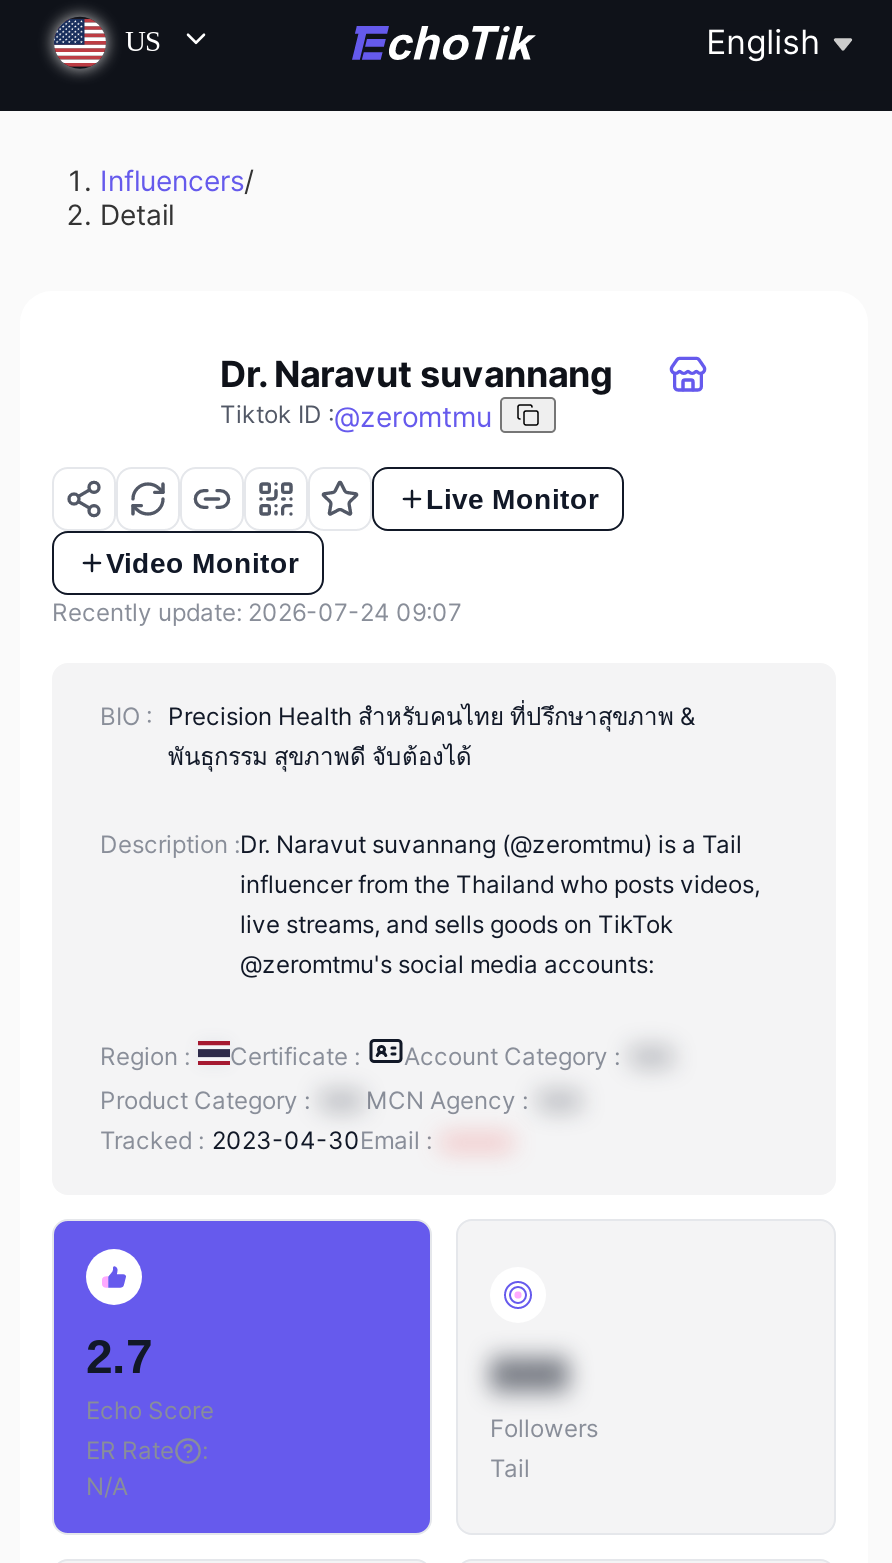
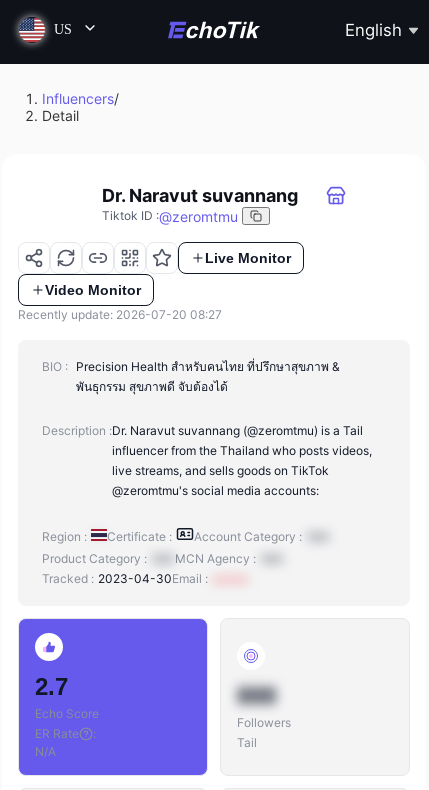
[52,598,462,628] Recently update: 2026-07-24 09:07 -> [18,307,222,322] Recently update: 2026-07-20 08:27

